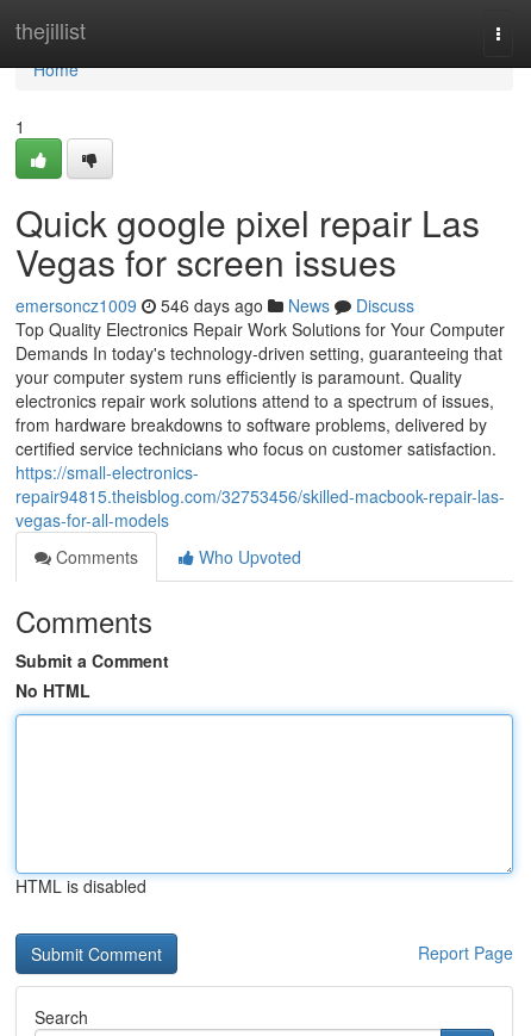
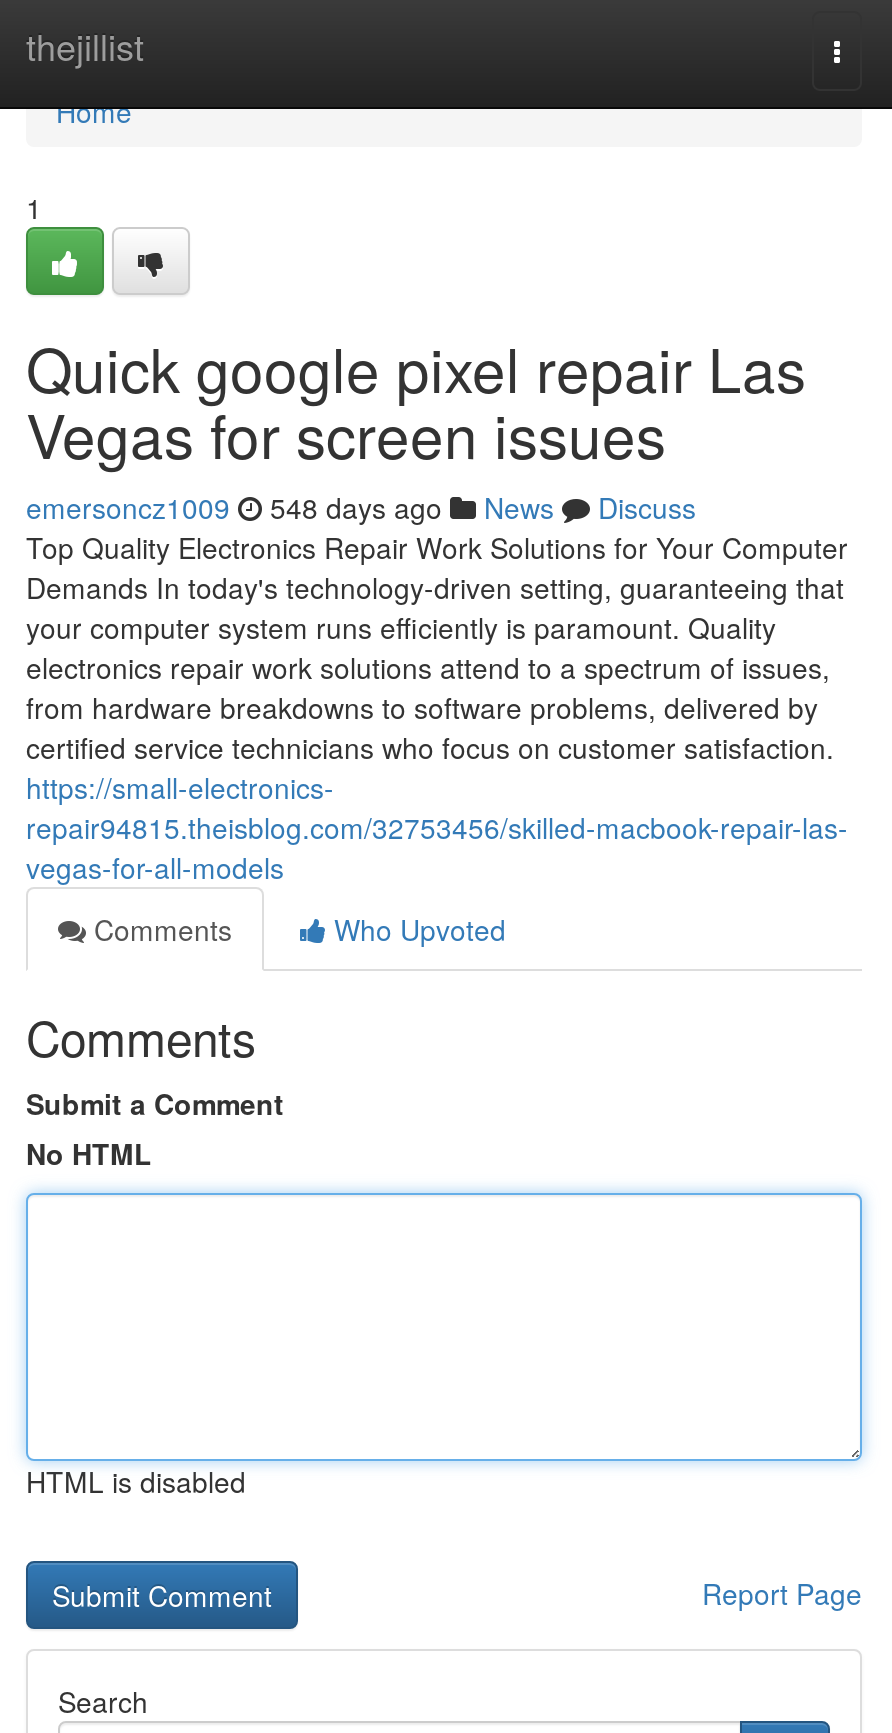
[15,293,414,317] emersoncz1009 546 days ago News Discuss -> [26,487,696,527] emersoncz1009 548 days ago News Discuss

